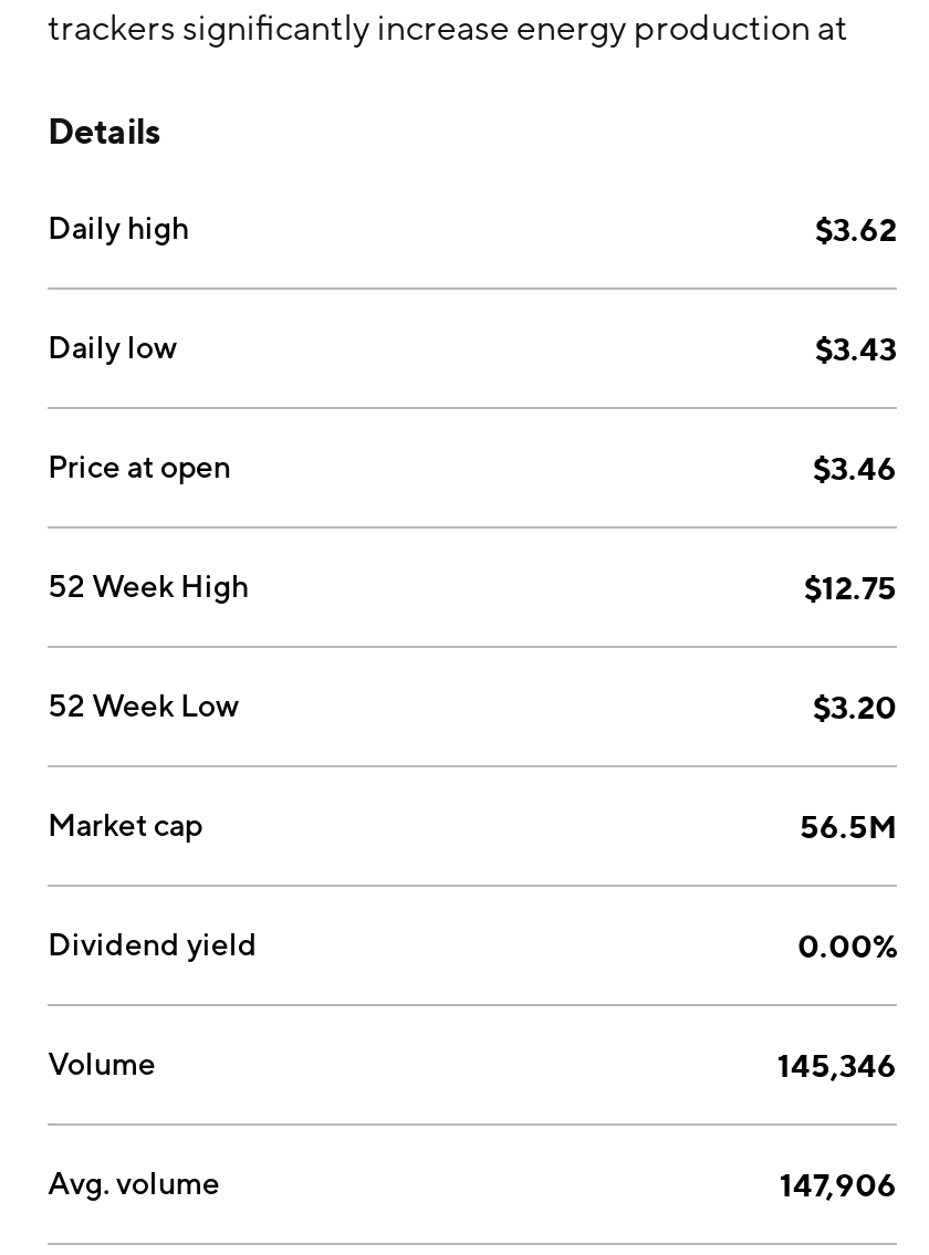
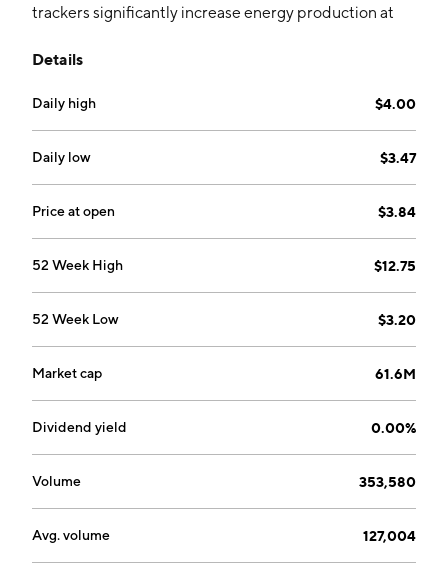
[815,210,897,248] $3.62 -> [375,95,416,112] $4.00
[815,330,897,367] $3.43 -> [380,149,416,166] $3.47
[813,449,897,487] $3.46 -> [378,203,416,220] $3.84
[800,807,897,845] 56.5M -> [375,365,416,382] 61.6M
[777,1046,897,1084] 145,346 -> [359,473,416,490] 353,580
[780,1165,897,1203] 147,906 -> [363,527,416,544] 127,004

